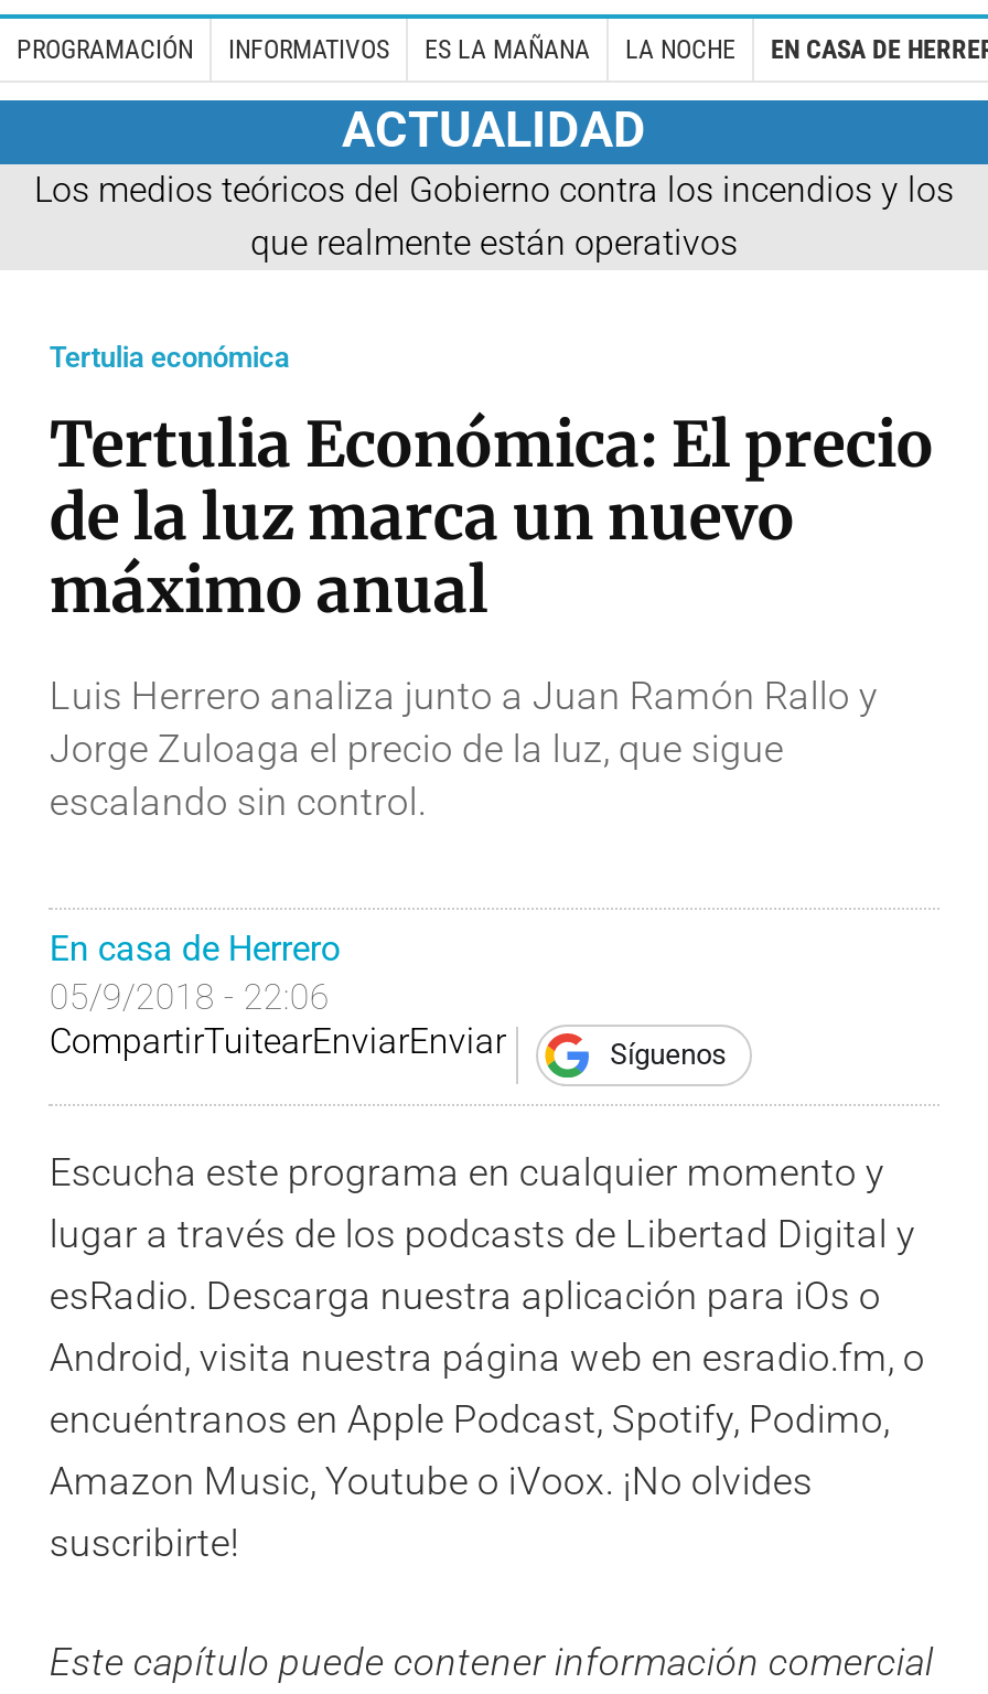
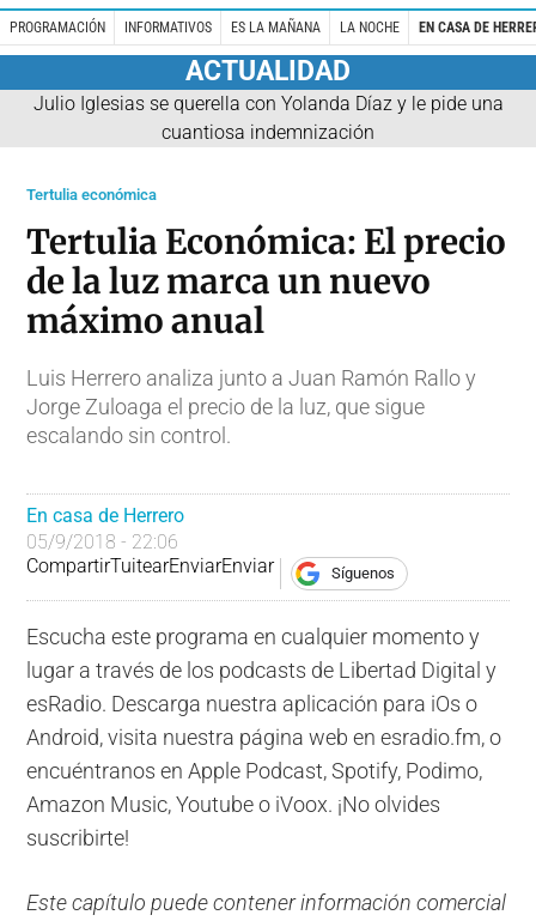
[34,168,954,263] Los medios teóricos del Gobierno contra los incendios y los | que realmente están operativos -> [33,92,503,143] Julio Iglesias se querella con Yolanda Díaz y le pide una | cuantiosa indemnización

